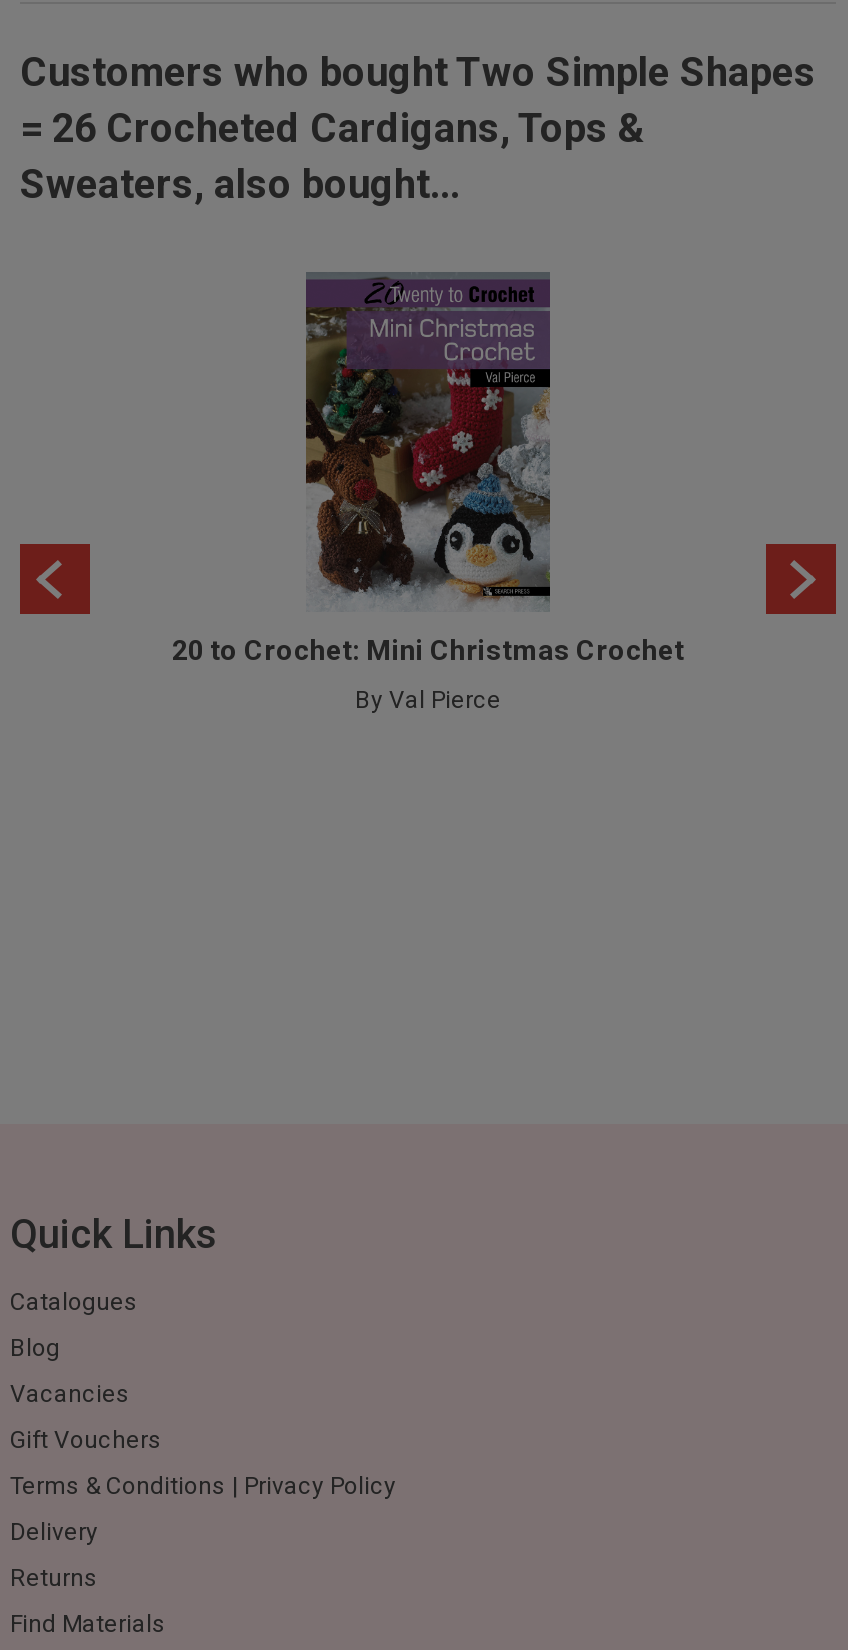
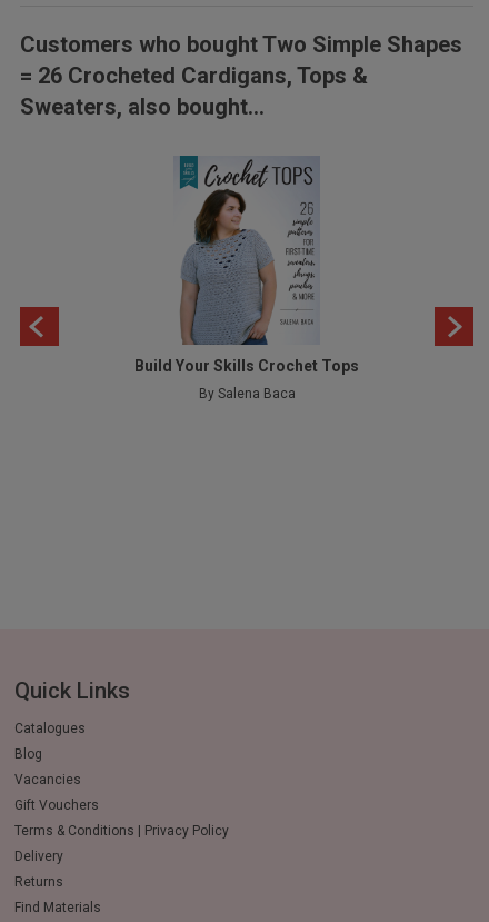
[172,272,684,665] [image] | 20 to Crochet: Mini Christmas Crochet -> [134,155,359,374] [image] | Build Your Skills Crochet Tops
[355,685,501,713] By Val Pierce -> [198,385,295,401] By Salena Baca

